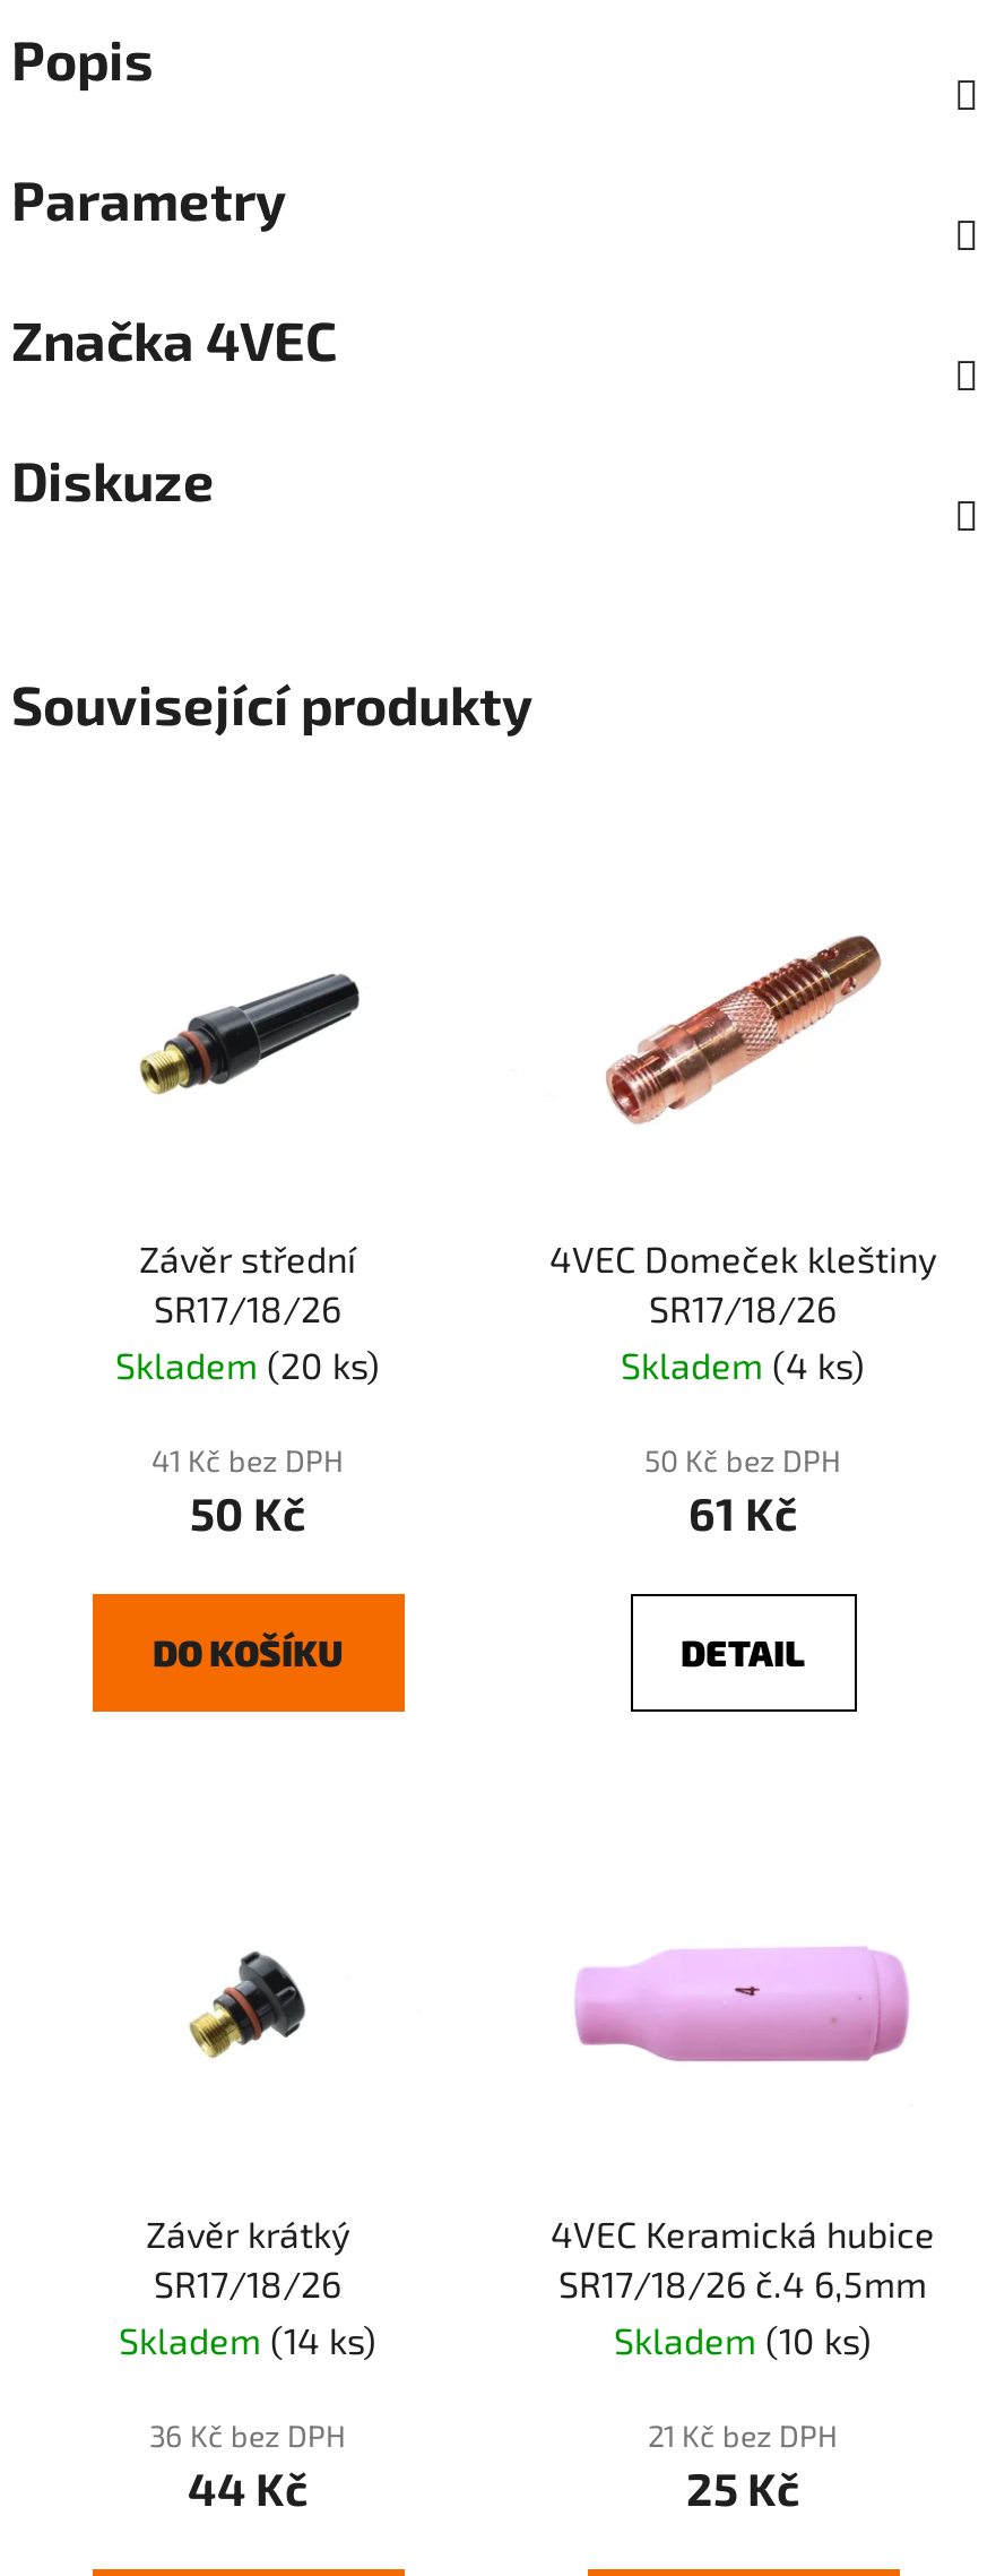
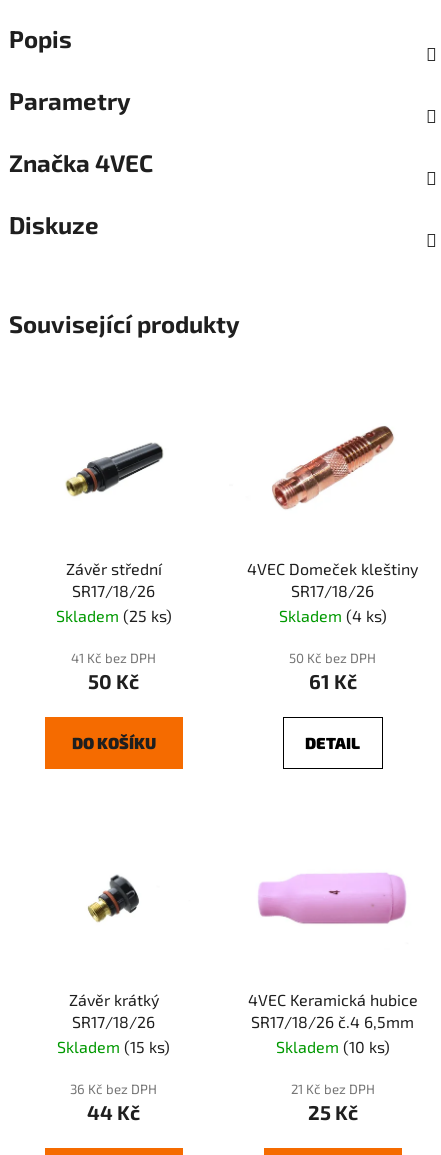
[115,1344,380,1387] Skladem (20 ks) -> [55,606,171,625] Skladem (25 ks)
[119,2319,376,2362] Skladem (14 ks) -> [57,1037,170,1056] Skladem (15 ks)

